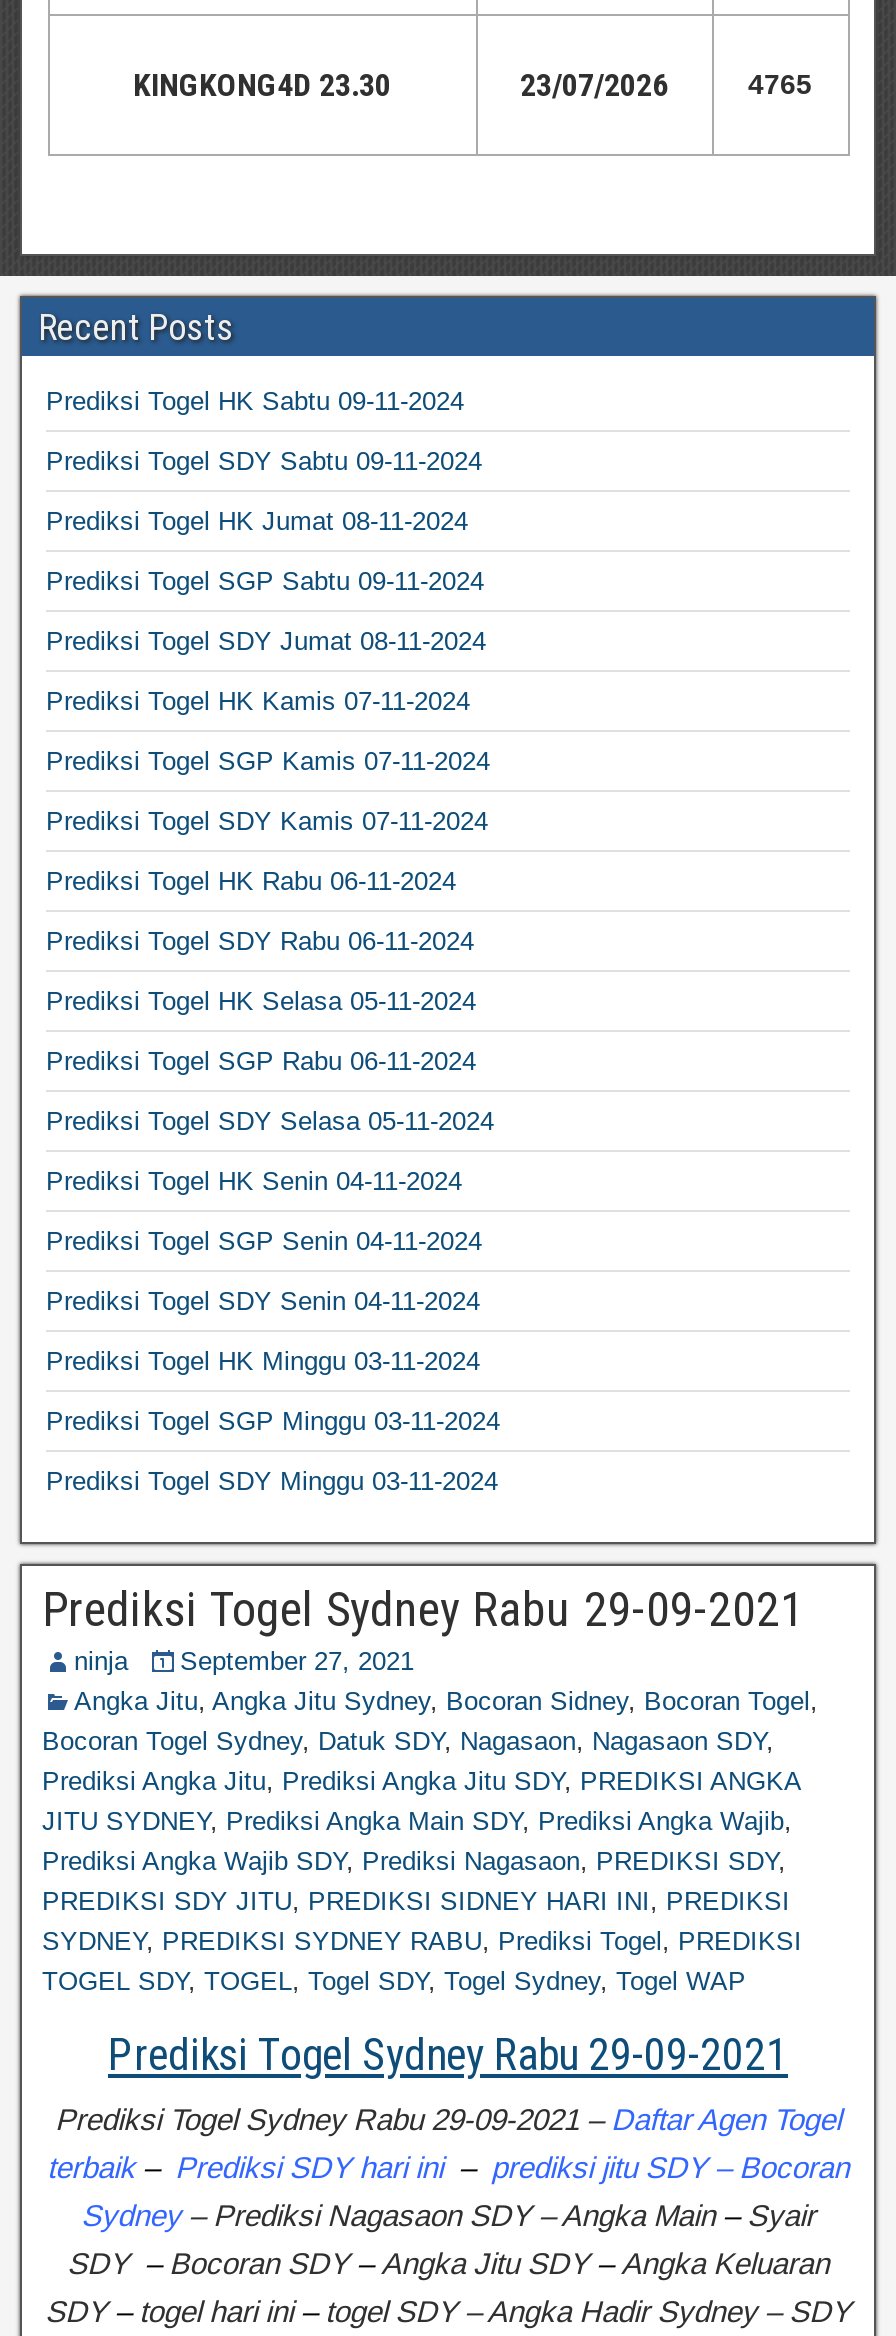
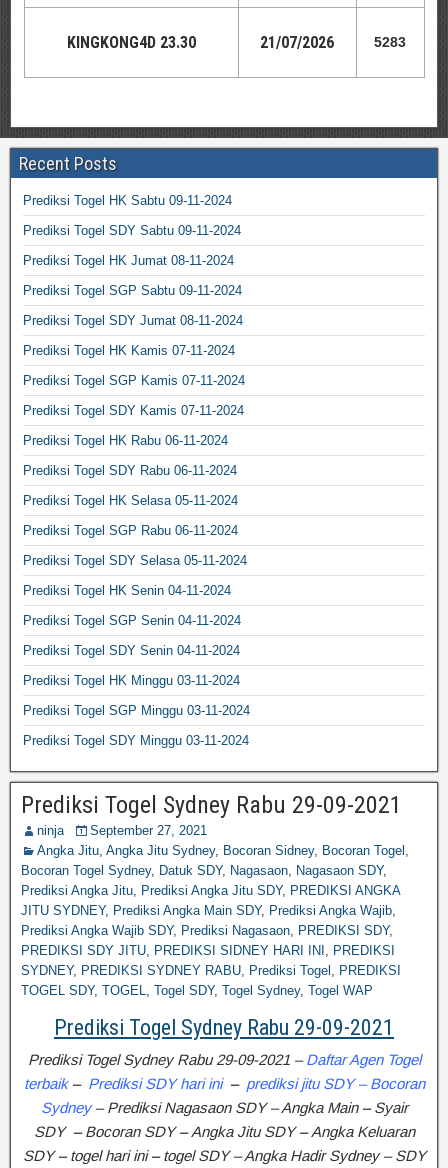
[520,67,668,105] 23/07/2026 -> [260,33,334,52] 21/07/2026
[748,69,812,101] 4765 -> [374,34,406,50] 5283

